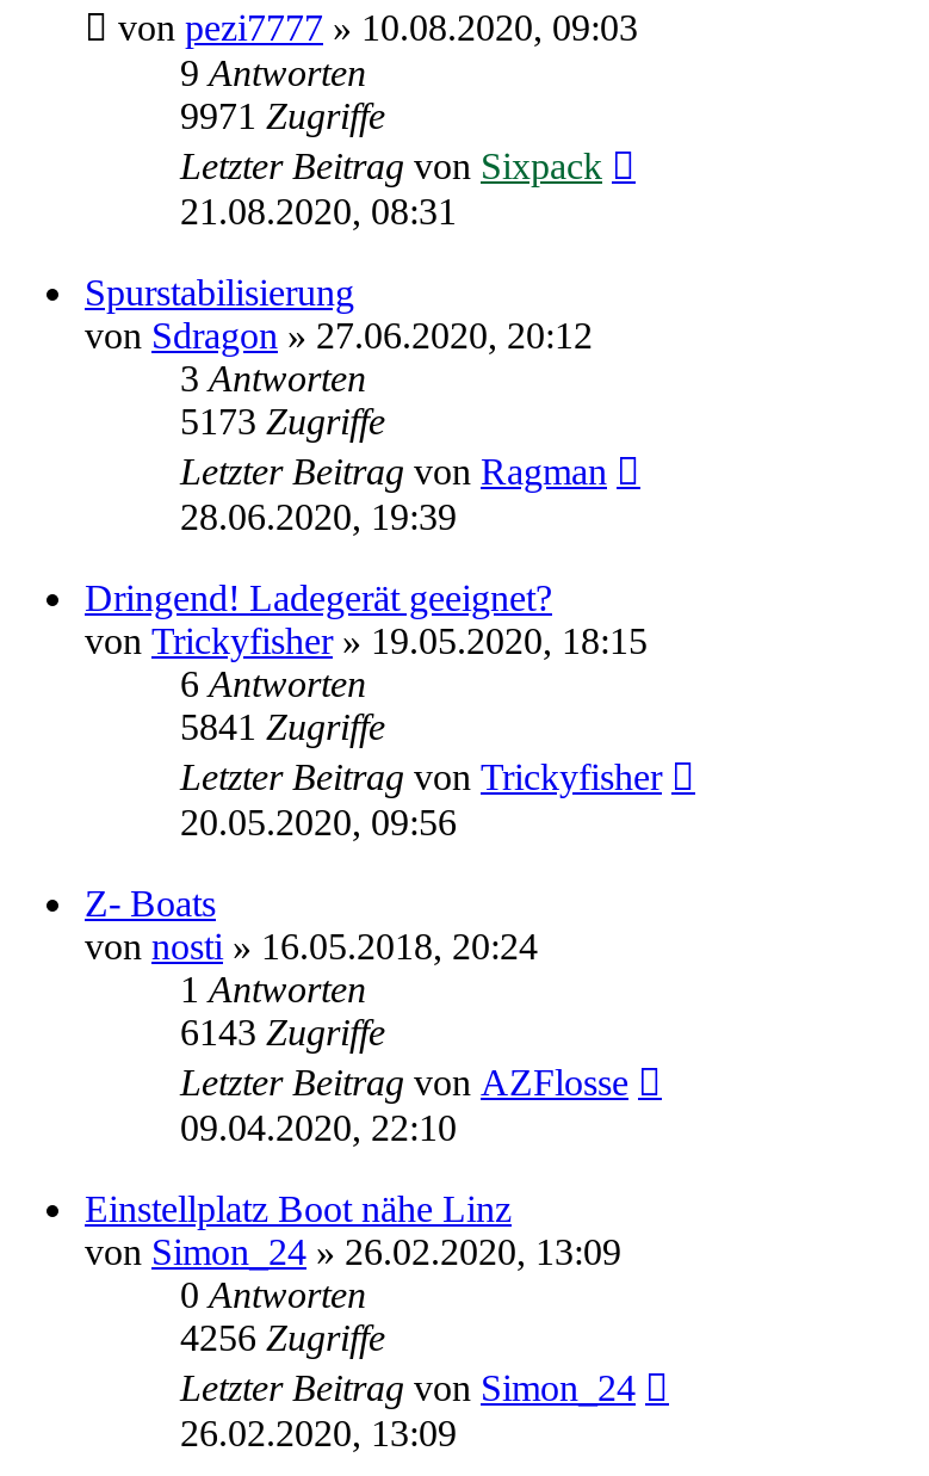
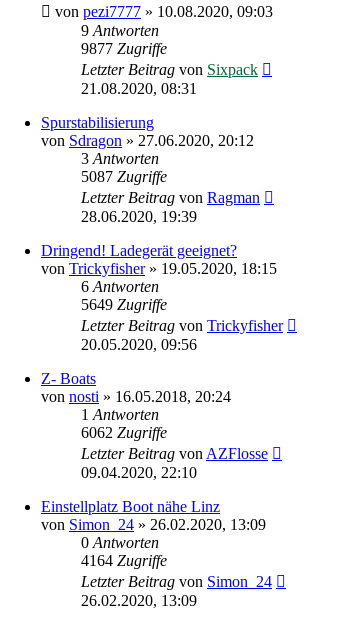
[180,95,385,136] 9971 Zugriffe -> [81,40,167,57] 9877 Zugriffe
[180,401,385,441] 5173 Zugriffe -> [81,168,167,185] 5087 Zugriffe
[180,706,385,747] 5841 Zugriffe -> [81,296,167,313] 5649 Zugriffe
[180,1012,385,1052] 6143 Zugriffe -> [81,424,167,441] 6062 Zugriffe
[180,1317,385,1358] 4256 Zugriffe -> [81,552,167,569] 4164 Zugriffe

